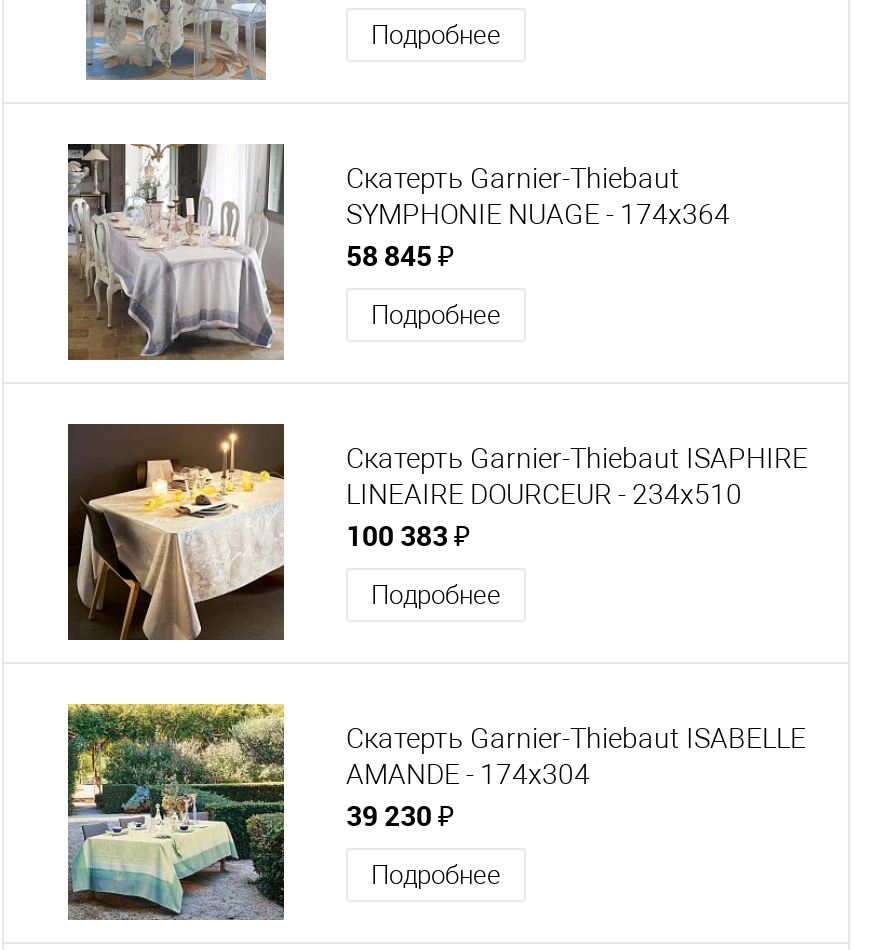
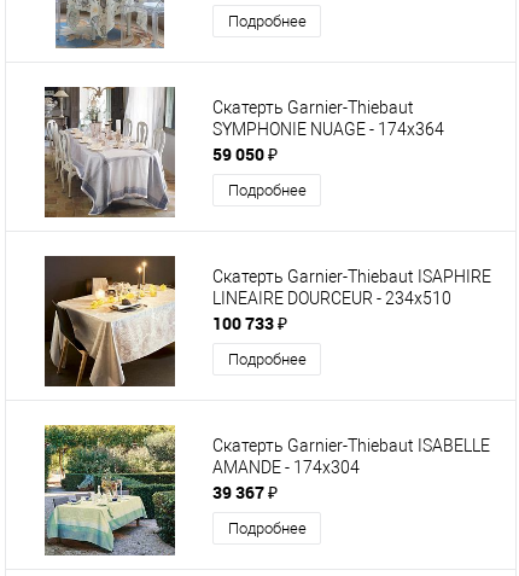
[346,236,454,274] 58 845 ₽ -> [212,142,278,165] 59 050 ₽
[346,516,470,554] 100 383 ₽ -> [212,312,287,334] 100 733 ₽
[346,796,454,834] 39 230 ₽ -> [212,481,278,504] 39 367 ₽

